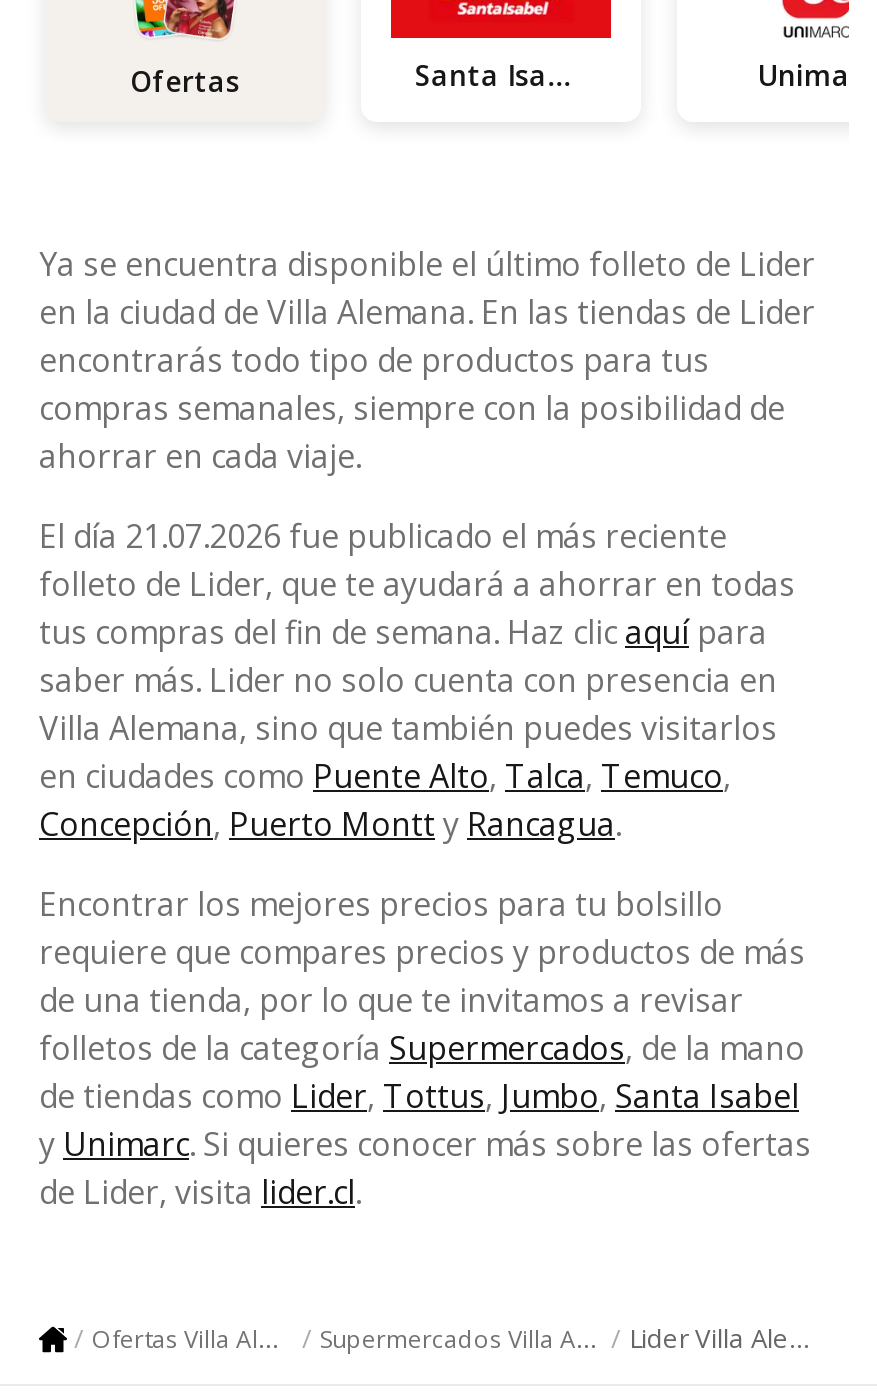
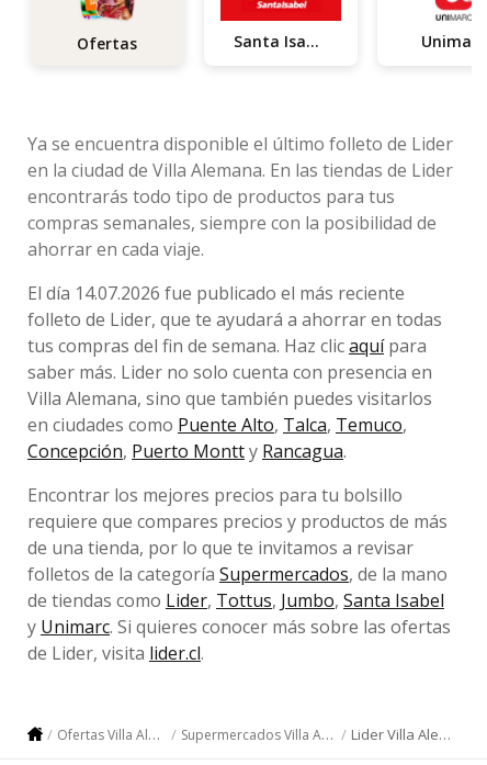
[39,513,727,557] El día 21.07.2026 fue publicado el más reciente -> [27,281,405,306] El día 14.07.2026 fue publicado el más reciente

